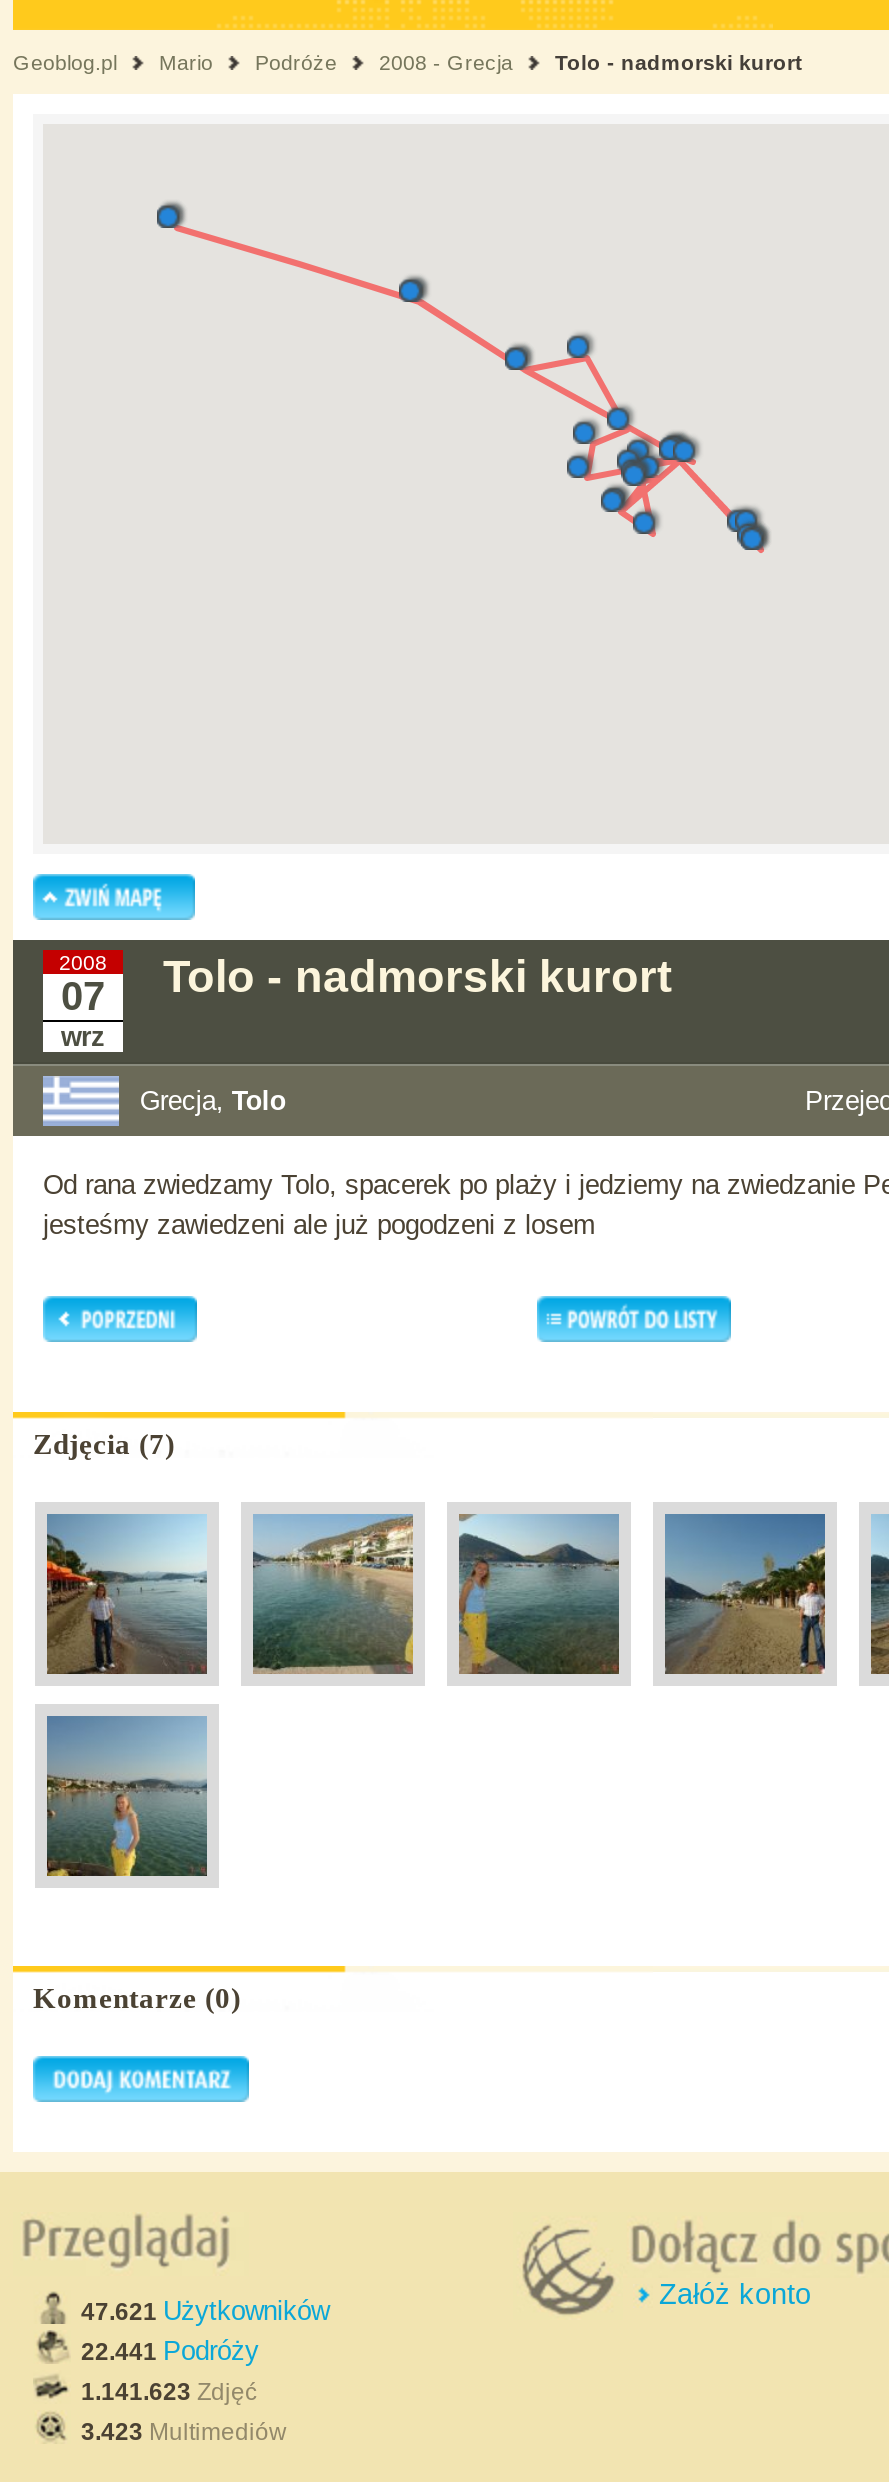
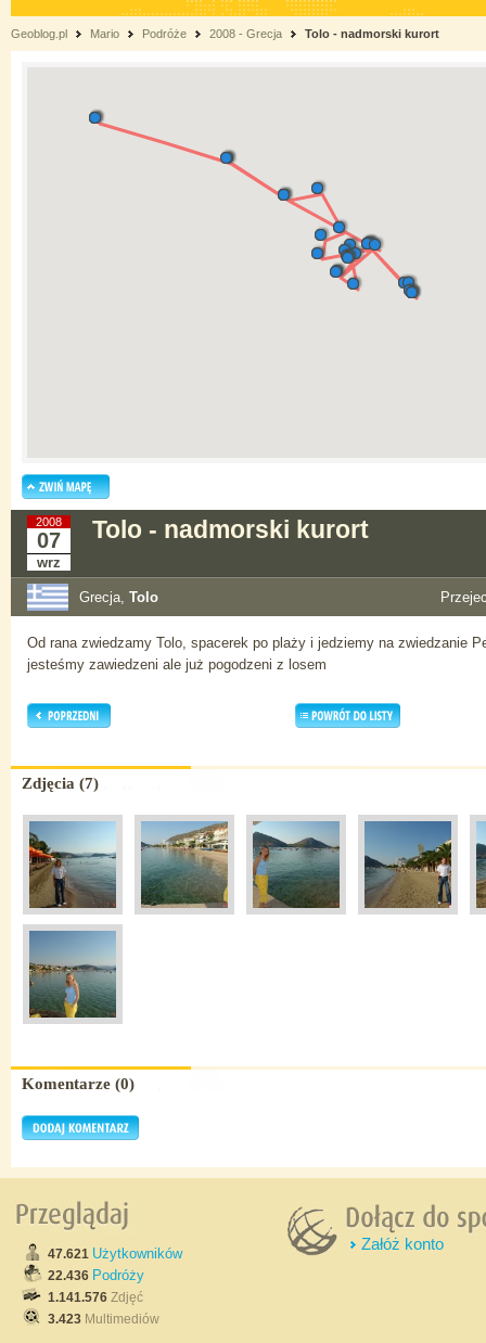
[81,2336,259,2366] 22.441 Podróży -> [48,1267,144,1283] 22.436 Podróży
[81,2378,257,2406] 1.141.623 Zdjęć -> [48,1290,143,1305] 1.141.576 Zdjęć

